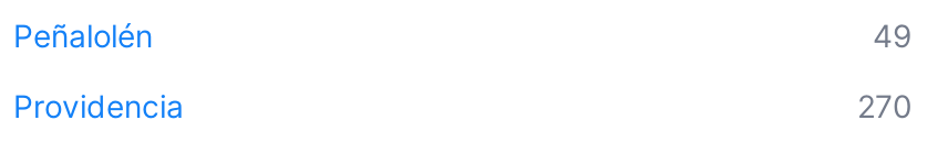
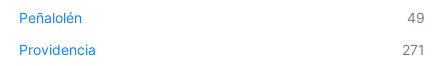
[857,86,913,124] 270 -> [402,41,425,58] 271

